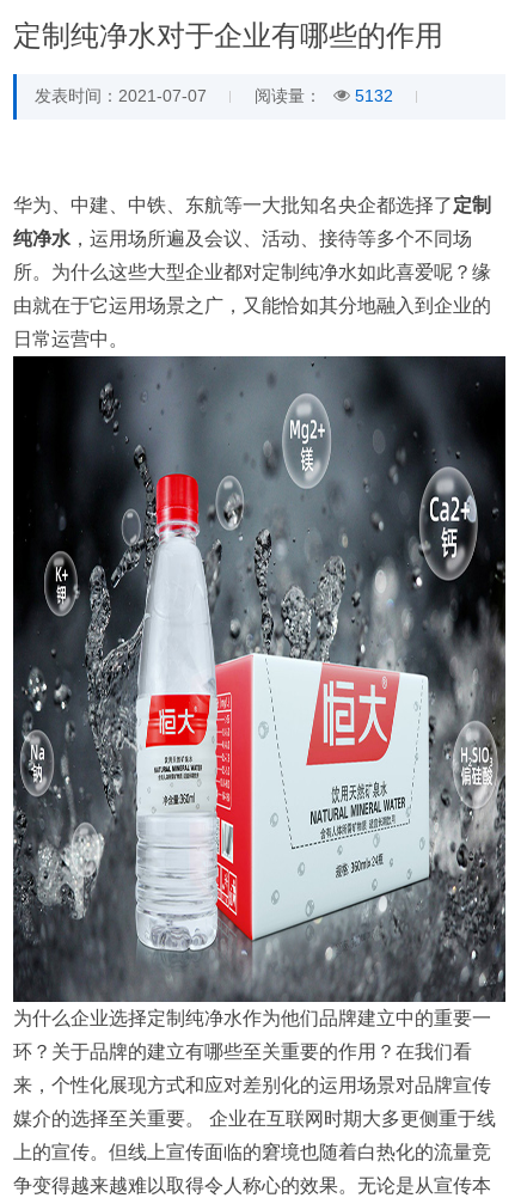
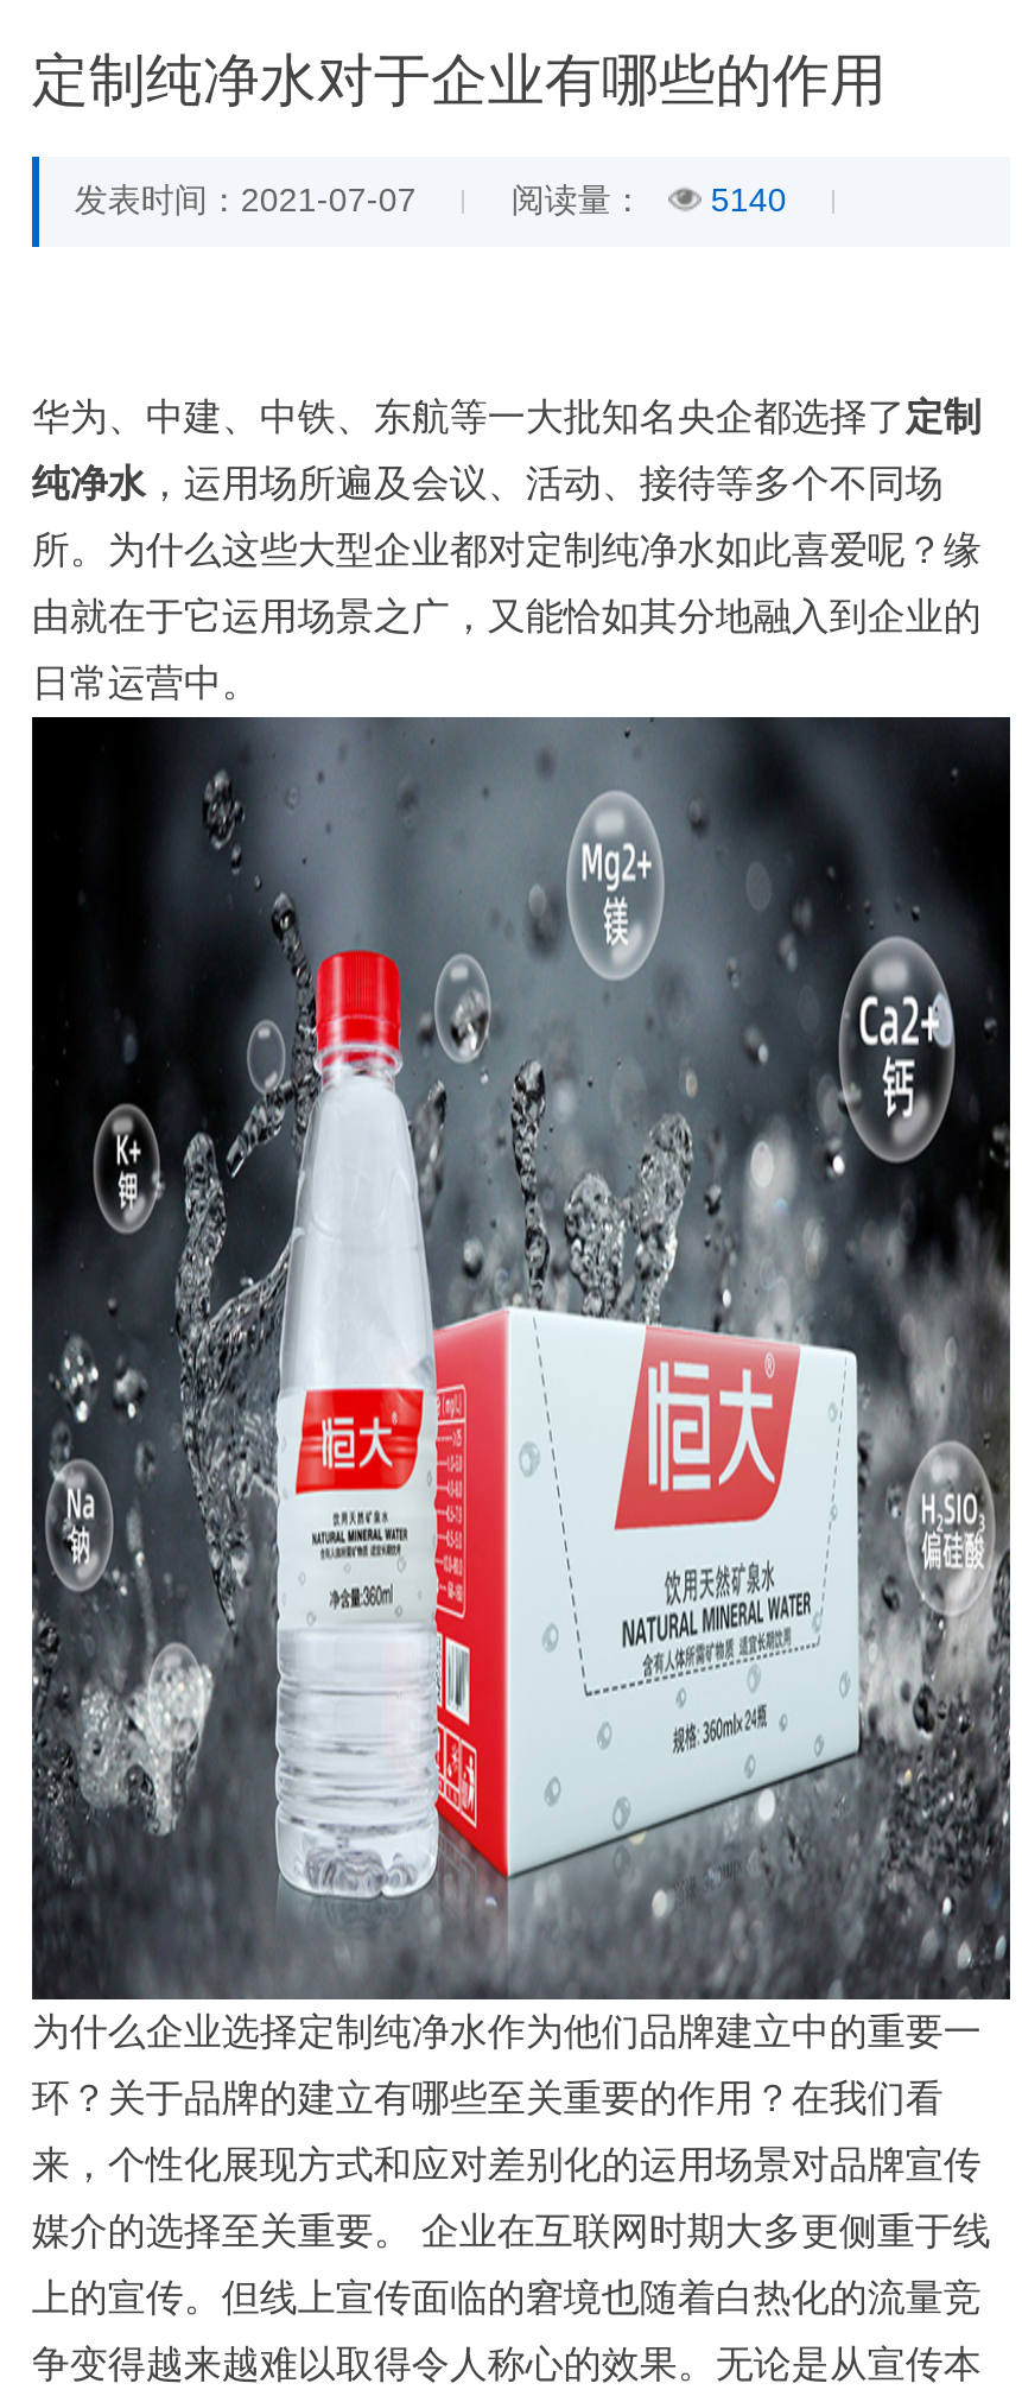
[254,86,393,105] 阅读量： 5132 -> [511,180,787,218] 阅读量： 5140

